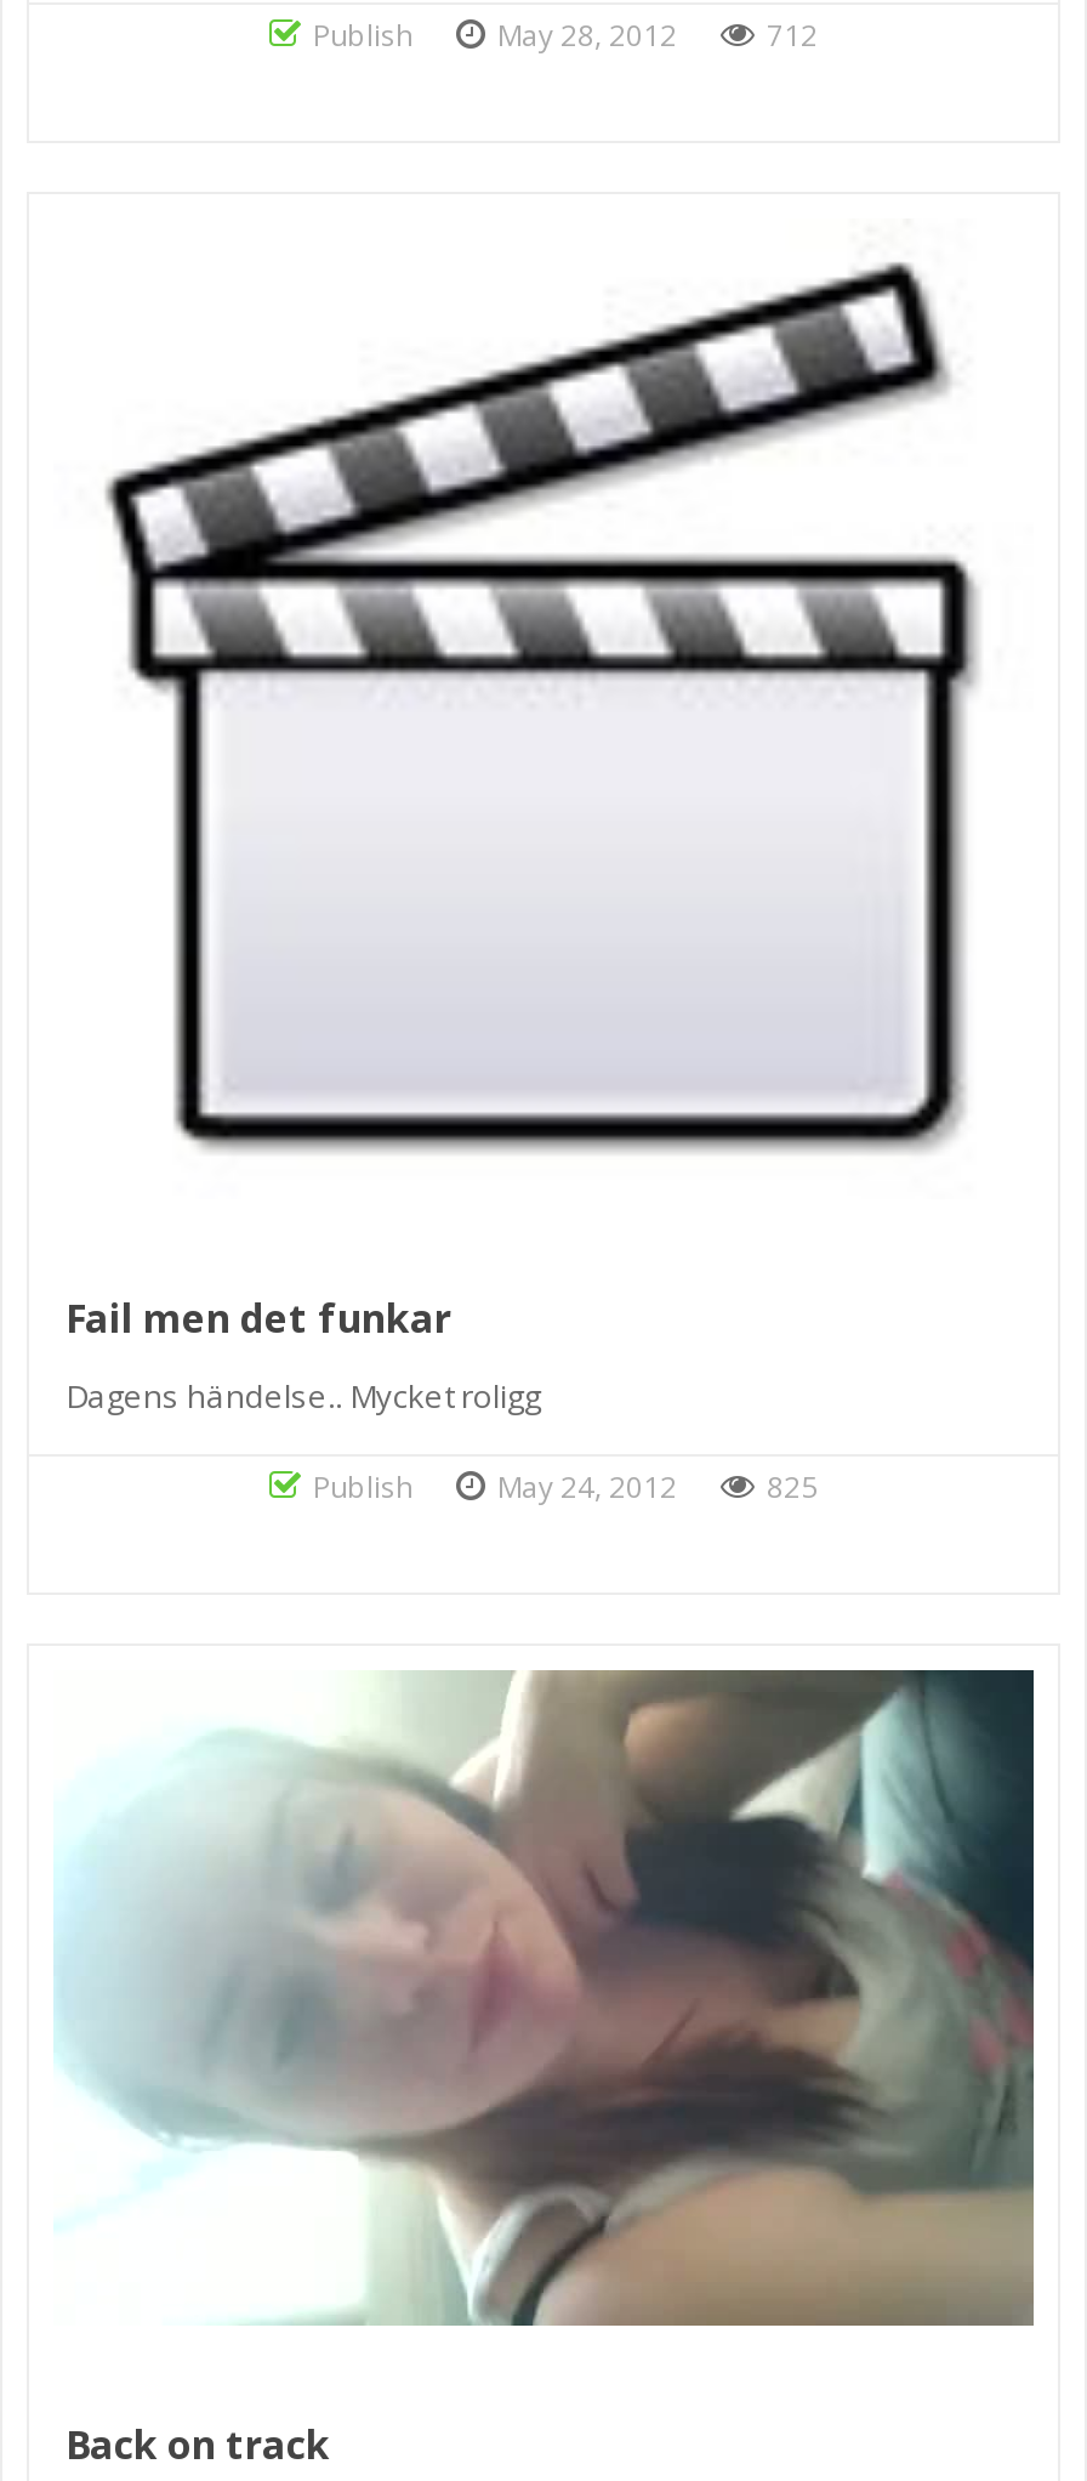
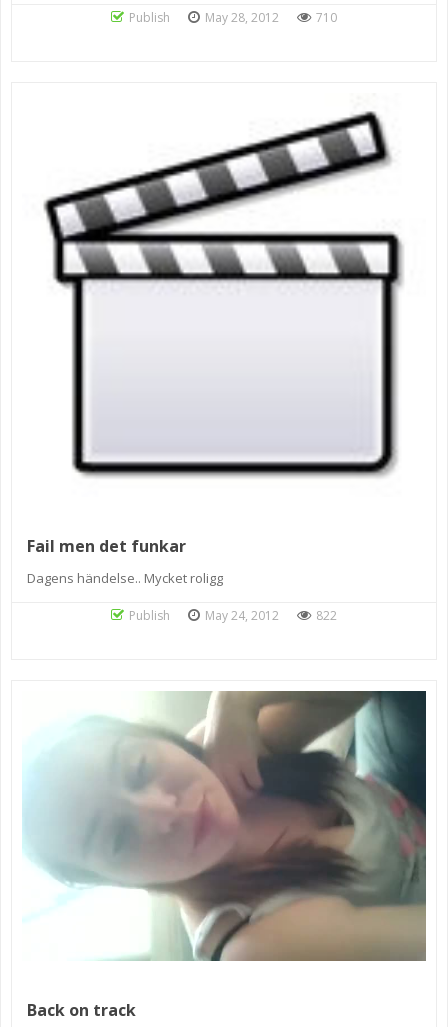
[767,15,818,57] 712 -> [316,9,337,26] 710
[767,1467,818,1508] 825 -> [316,607,337,624] 822

